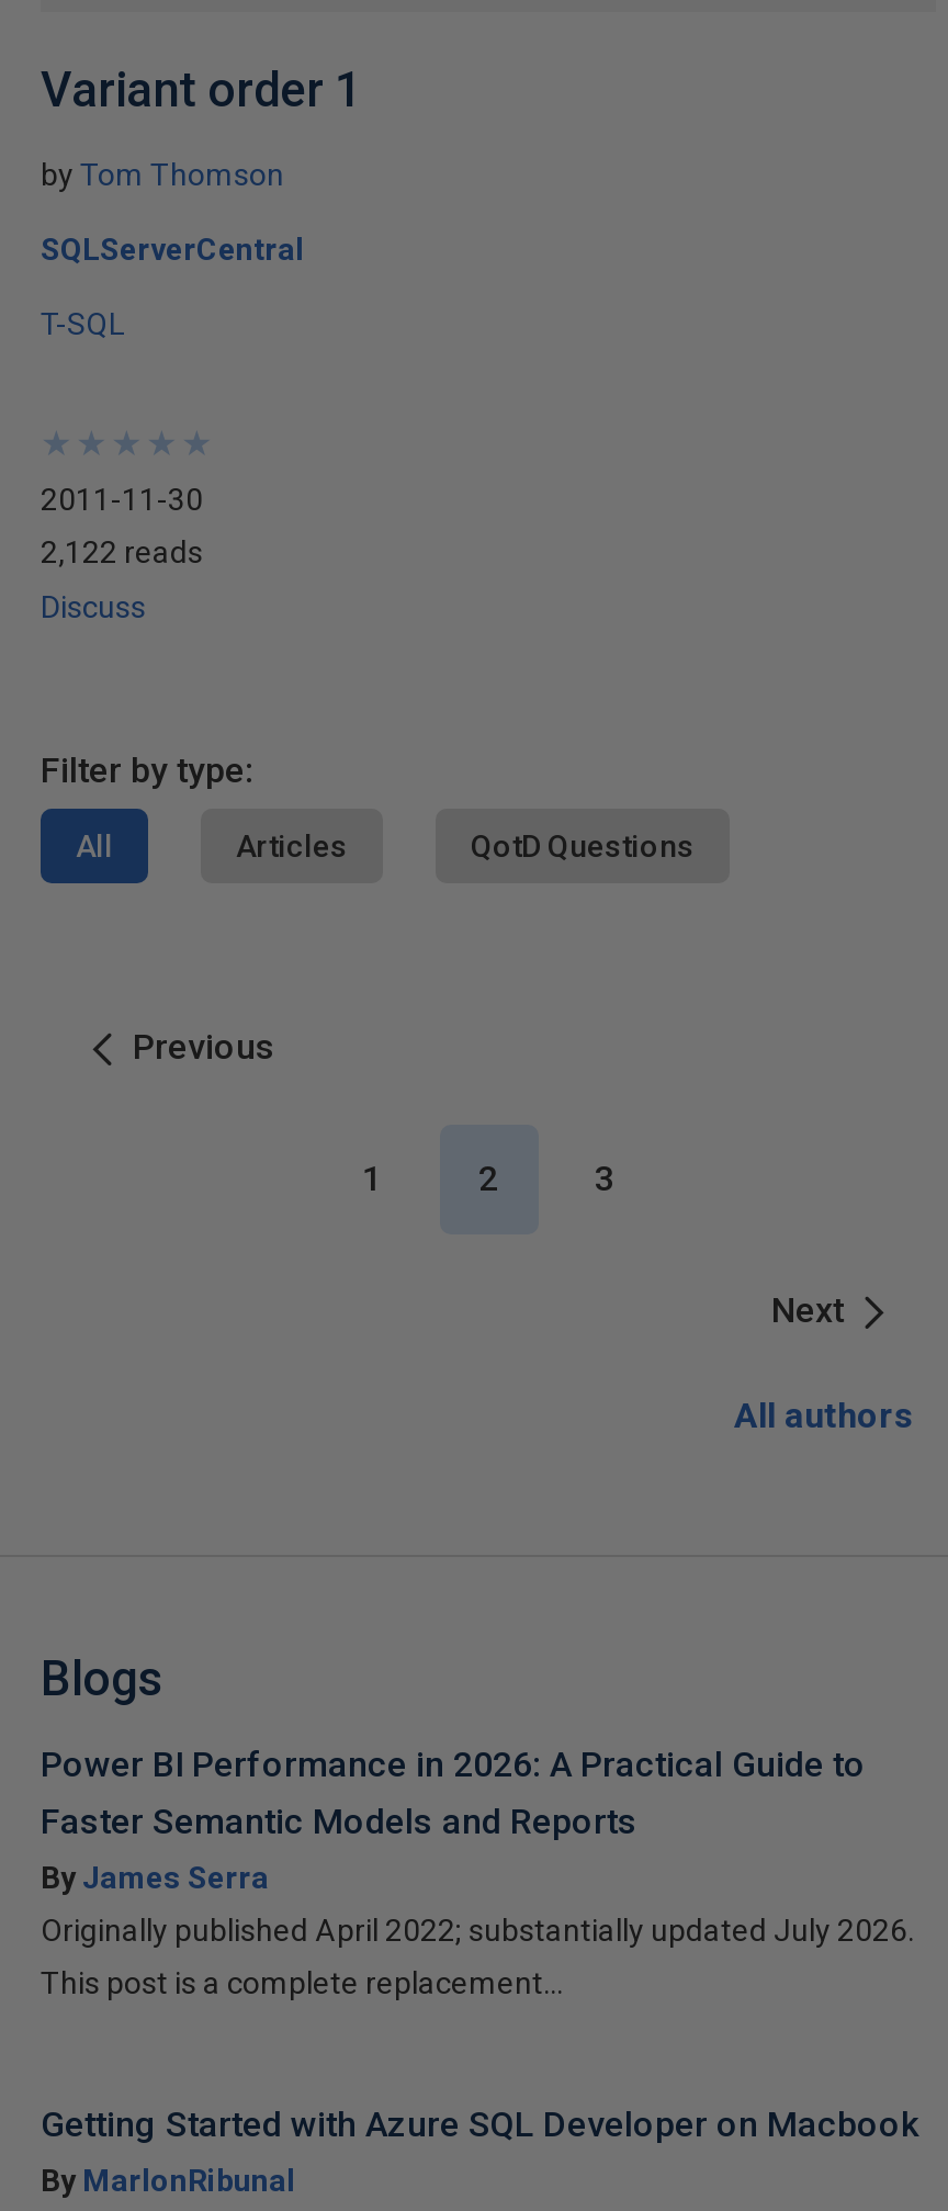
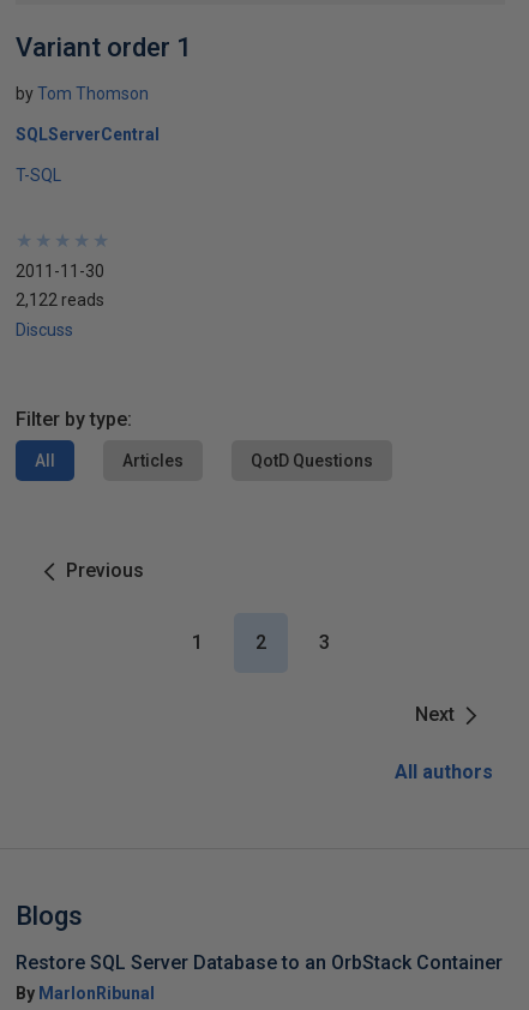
[41,1744,918,2145] Power BI Performance in 2026: A Practical Guide to | Faster Semantic Models and Reports | By James Serra | Originally published April 2022; substantially updated July 2026. | This post is a complete replacement... | Getting Started with Azure SQL Developer on Macbook -> [16,951,503,974] Restore SQL Server Database to an OrbStack Container

